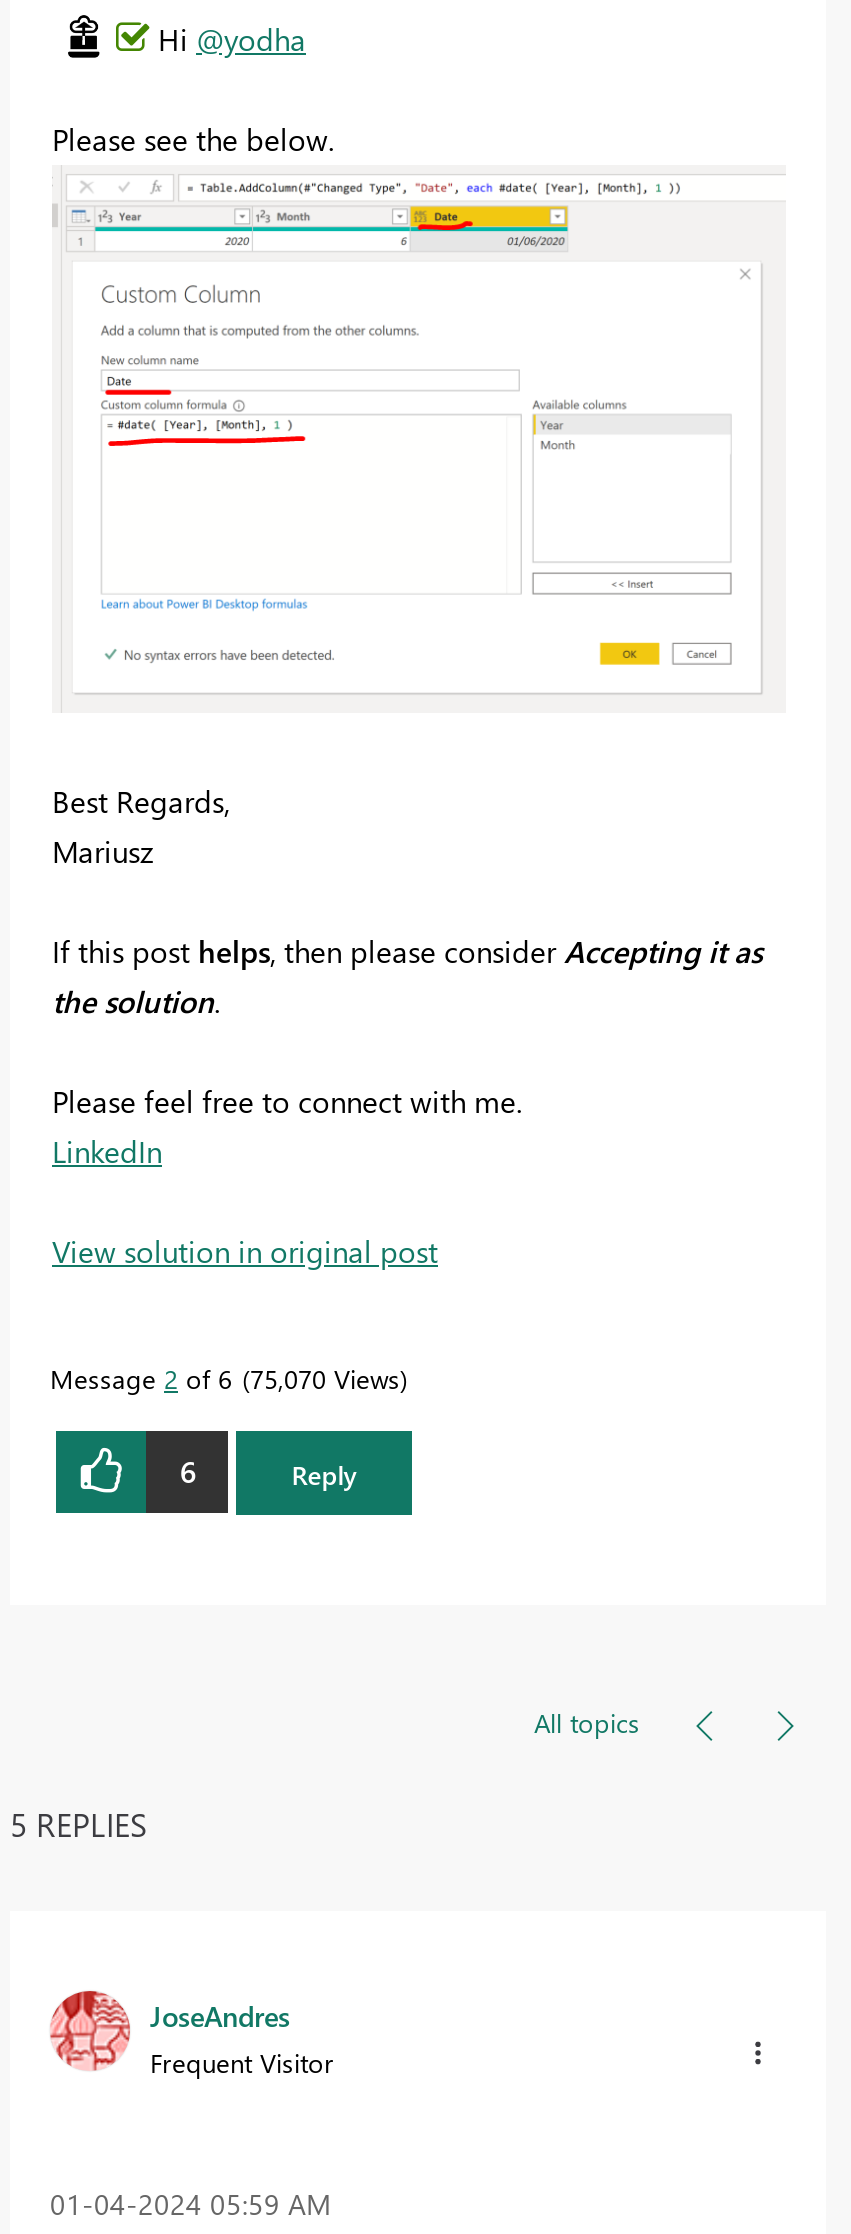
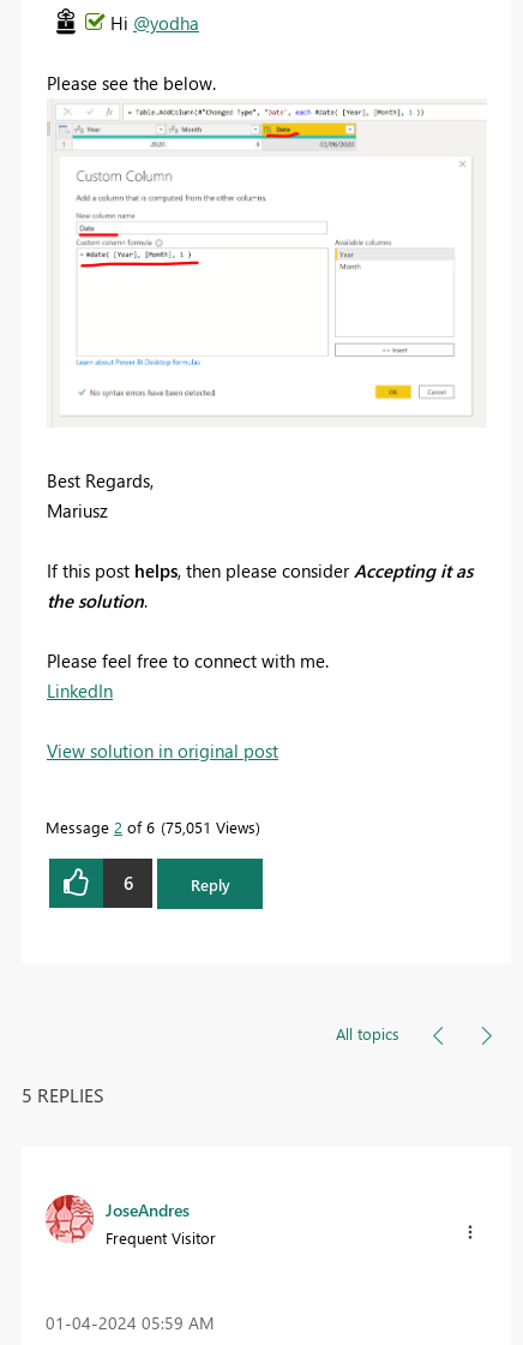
[50,1361,400,1395] Message 2 of 6 75,070 Views -> [46,817,256,837] Message 2 of 6 75,051 Views

